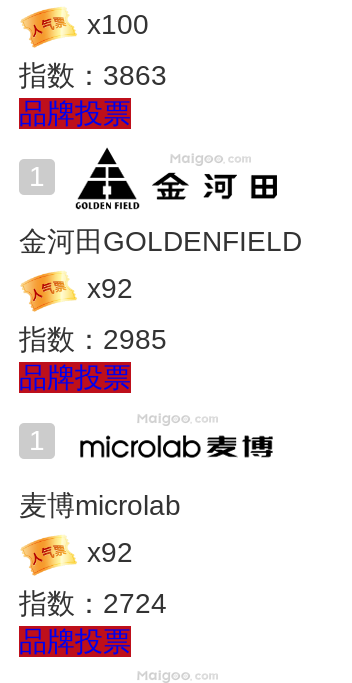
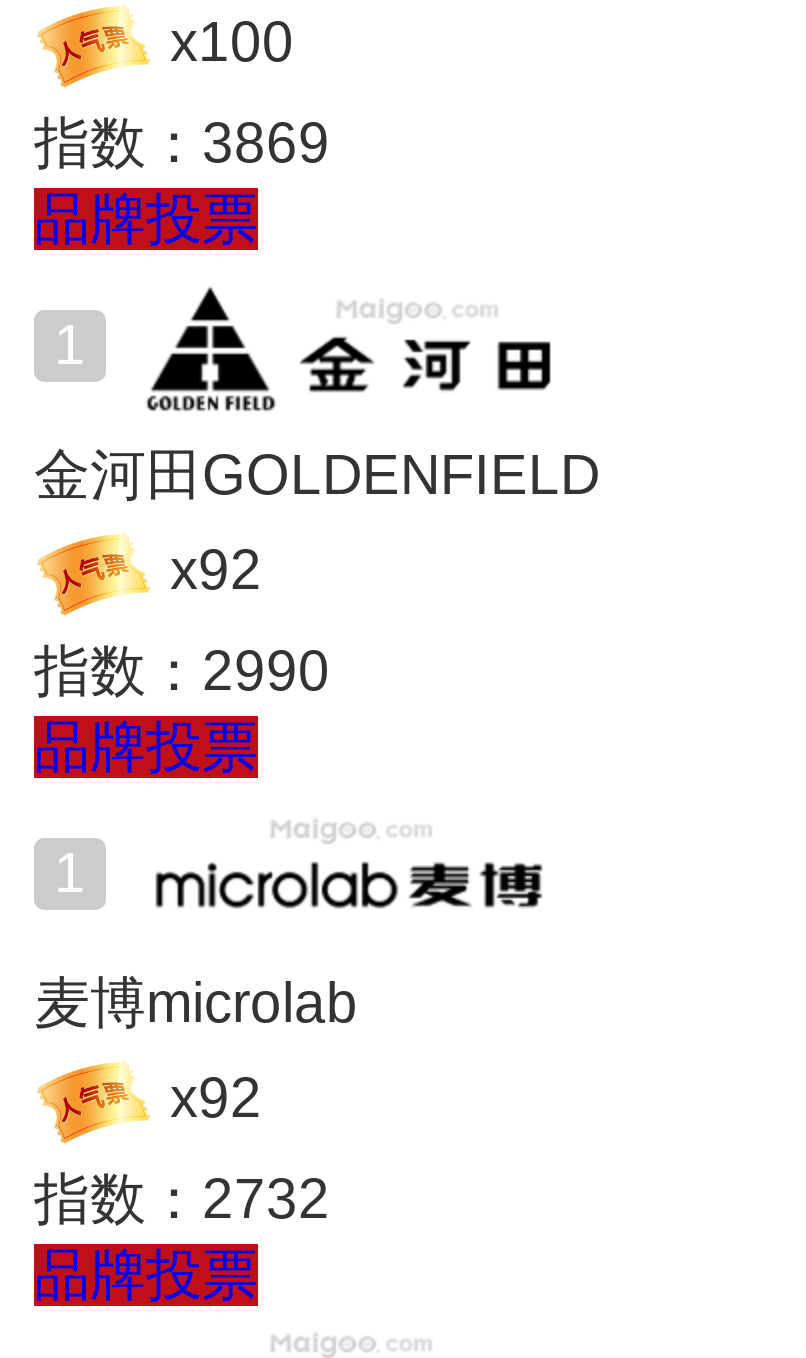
[19,60,167,91] 指数：3863 -> [34,112,330,174] 指数：3869
[19,324,167,355] 指数：2985 -> [34,640,330,702] 指数：2990
[19,588,167,619] 指数：2724 -> [34,1168,330,1230] 指数：2732

